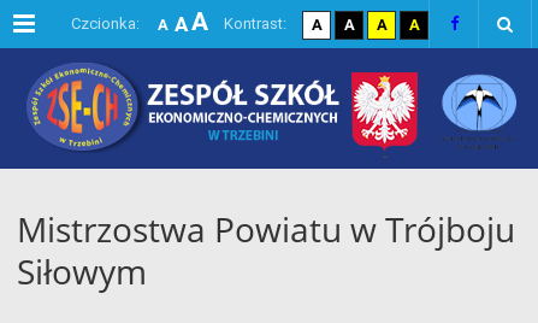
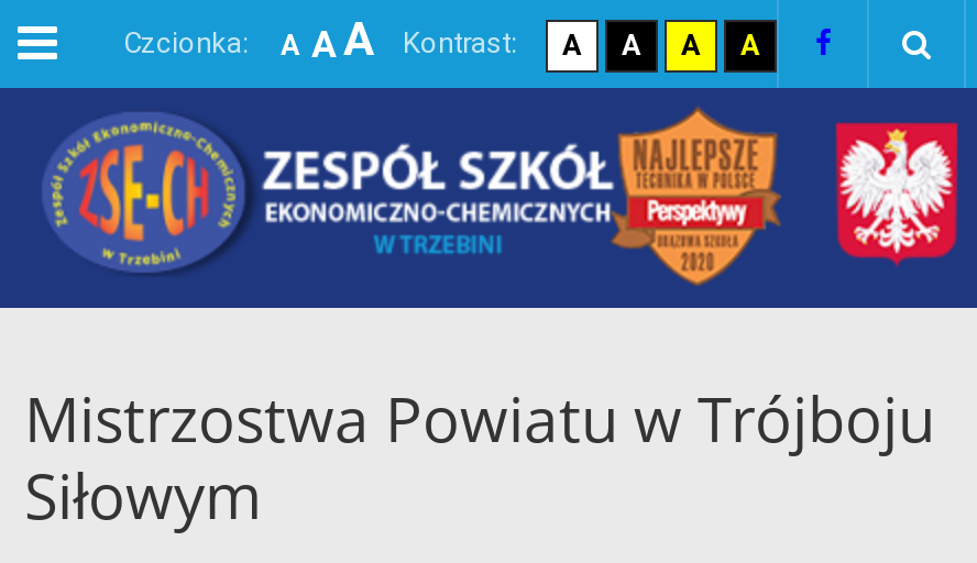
[338,67,430,155] [image] -> [610,123,781,286] [image]
[442,67,527,148] [image] -> [803,121,959,266] [image]

